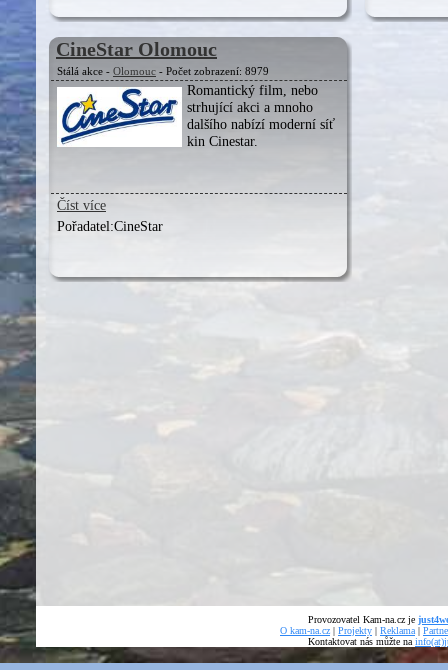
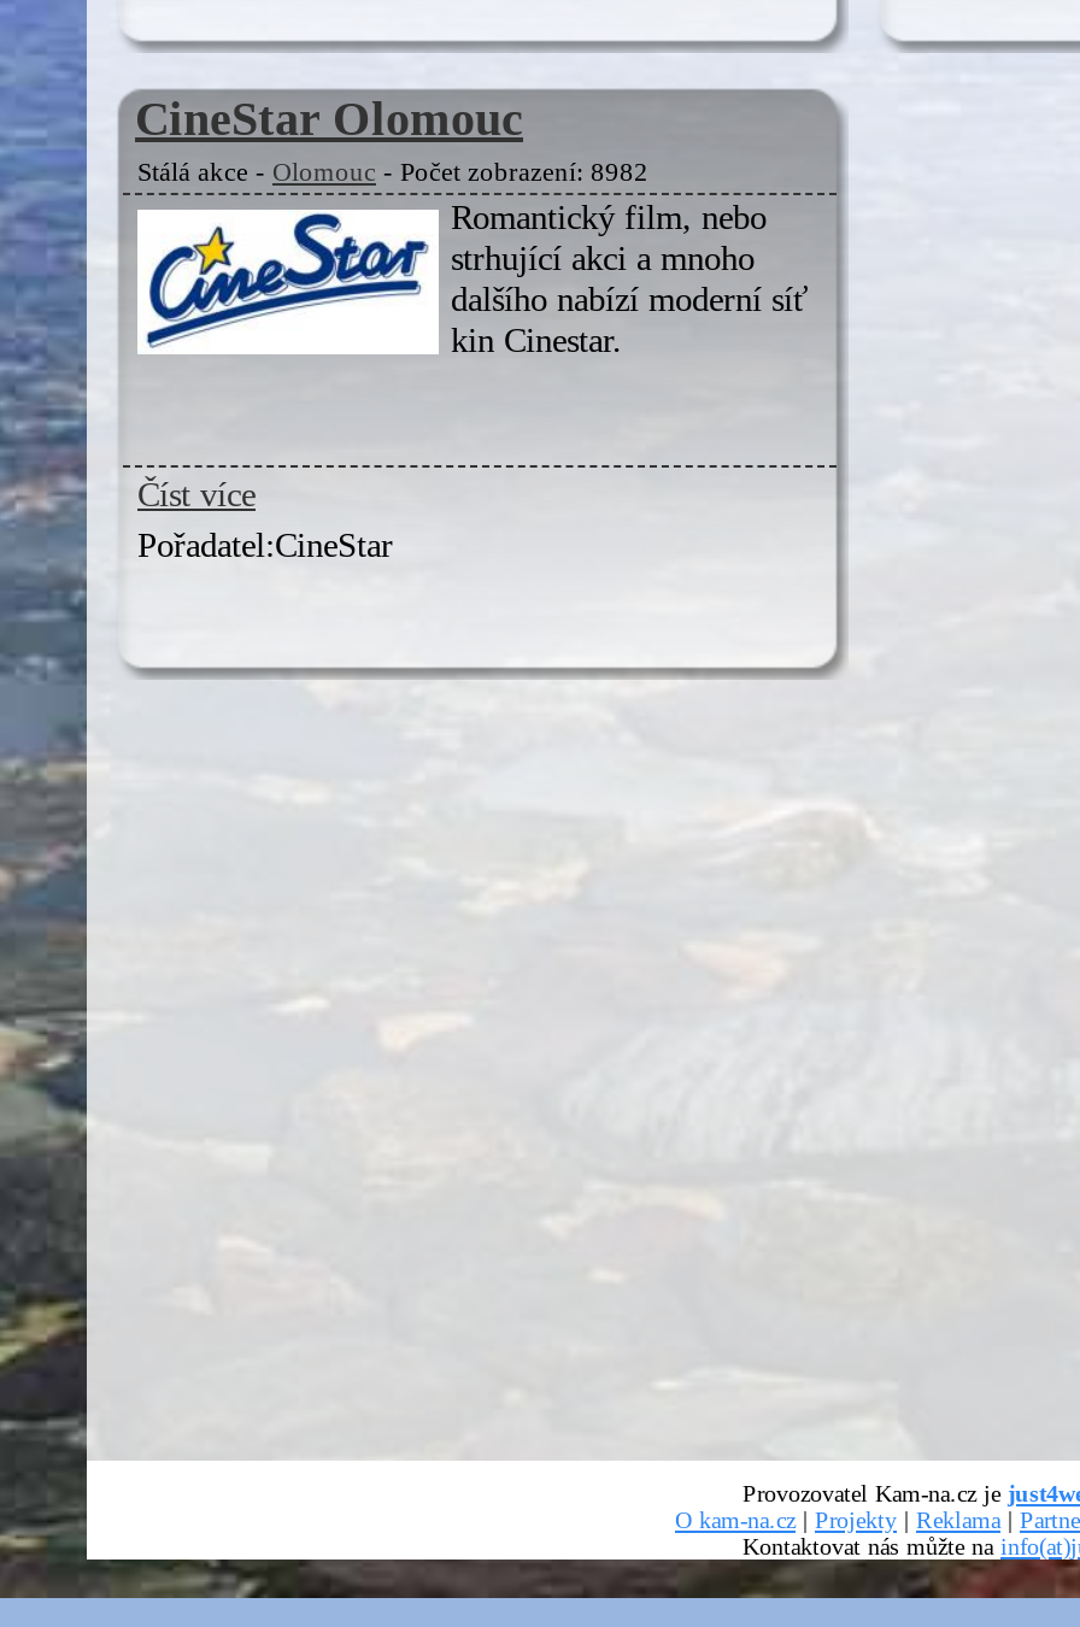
[57,65,269,77] Stálá akce - Olomouc - Počet zobrazení: 8979 -> [137,156,648,185] Stálá akce - Olomouc - Počet zobrazení: 8982

